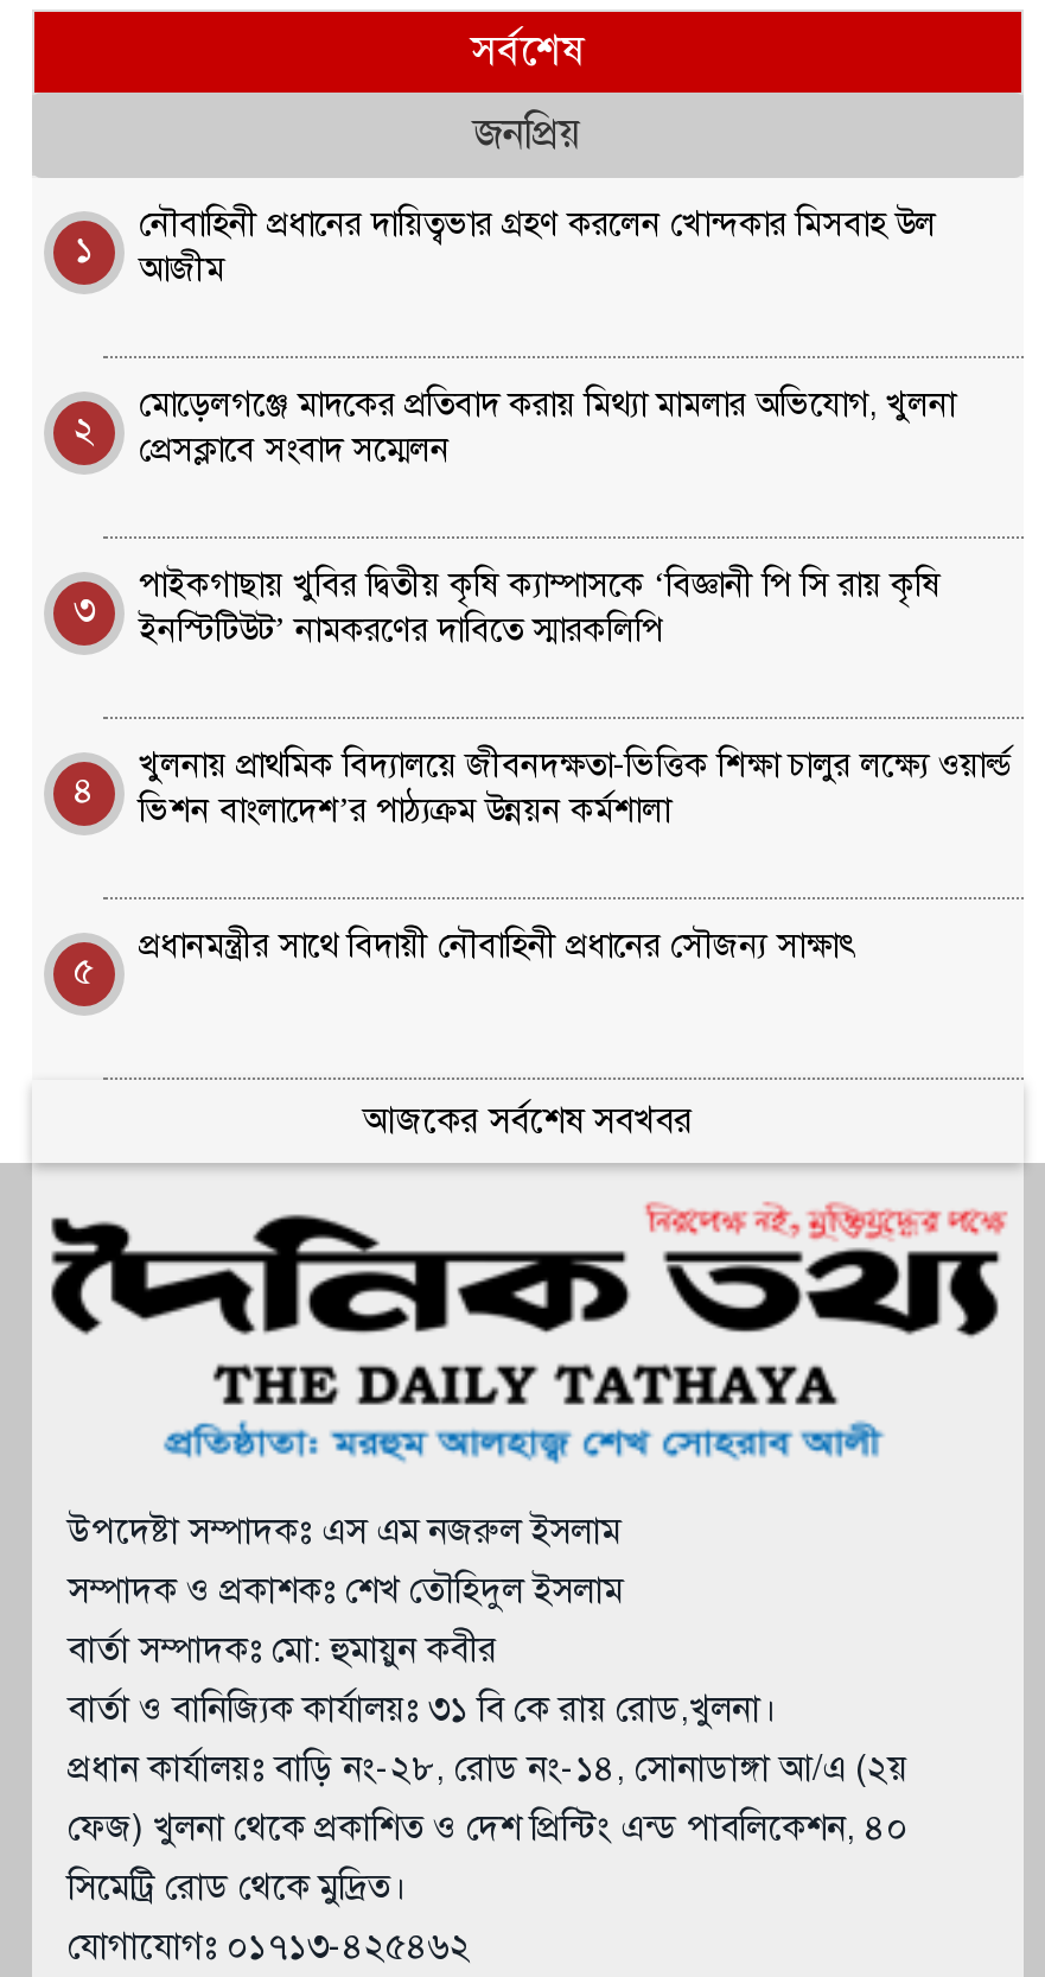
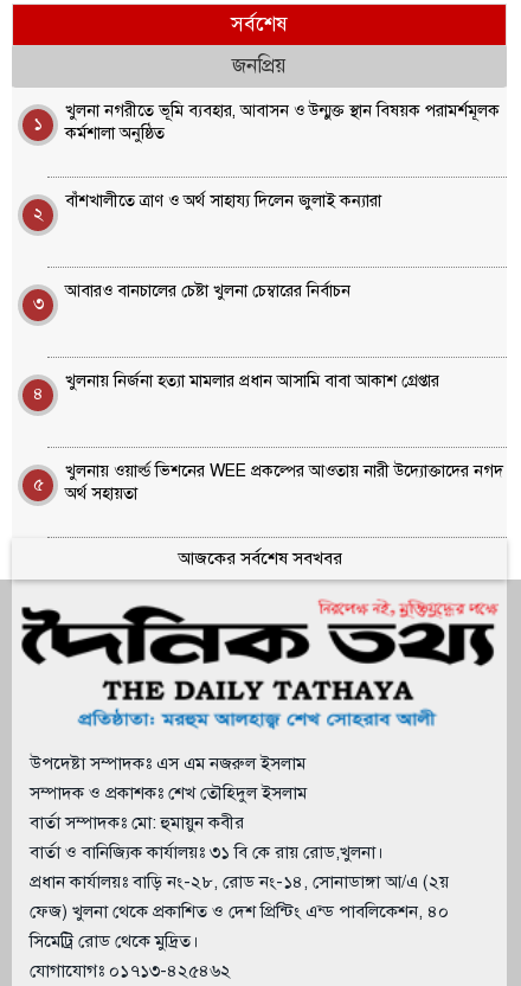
[139,203,936,290] নৌবাহিনী প্রধানের দায়িত্বভার গ্রহণ করলেন খোন্দকার মিসবাহ উল | আজীম -> [65,100,500,144] খুলনা নগরীতে ভূমি ব্যবহার, আবাসন ও উন্মুক্ত স্থান বিষয়ক পরামর্শমূলক | কর্মশালা অনুষ্ঠিত
[139,383,955,471] মোড়েলগঞ্জে মাদকের প্রতিবাদ করায় মিথ্যা মামলার অভিযোগ, খুলনা | প্রেসক্লাবে সংবাদ সম্মেলন -> [65,190,381,211] বাঁশখালীতে ত্রাণ ও অর্থ সাহায্য দিলেন জুলাই কন্যারা
[139,563,941,651] পাইকগাছায় খুবির দ্বিতীয় কৃষি ক্যাম্পাসকে ‘বিজ্ঞানী পি সি রায় কৃষি | ইনস্টিটিউট’ নামকরণের দাবিতে স্মারকলিপি -> [65,280,350,301] আবারও বানচালের চেষ্টা খুলনা চেম্বারের নির্বাচন
[139,744,1012,832] খুলনায় প্রাথমিক বিদ্যালয়ে জীবনদক্ষতা-ভিত্তিক শিক্ষা চালুর লক্ষ্যে ওয়ার্ল্ড | ভিশন বাংলাদেশ’র পাঠ্যক্রম উন্নয়ন কর্মশালা -> [65,370,439,392] খুলনায় নির্জনা হত্যা মামলার প্রধান আসামি বাবা আকাশ গ্রেপ্তার
[139,924,858,967] প্রধানমন্ত্রীর সাথে বিদায়ী নৌবাহিনী প্রধানের সৌজন্য সাক্ষাৎ -> [65,460,503,504] খুলনায় ওয়ার্ল্ড ভিশনের WEE প্রকল্পের আওতায় নারী উদ্যোক্তাদের নগদ | অর্থ সহায়তা

